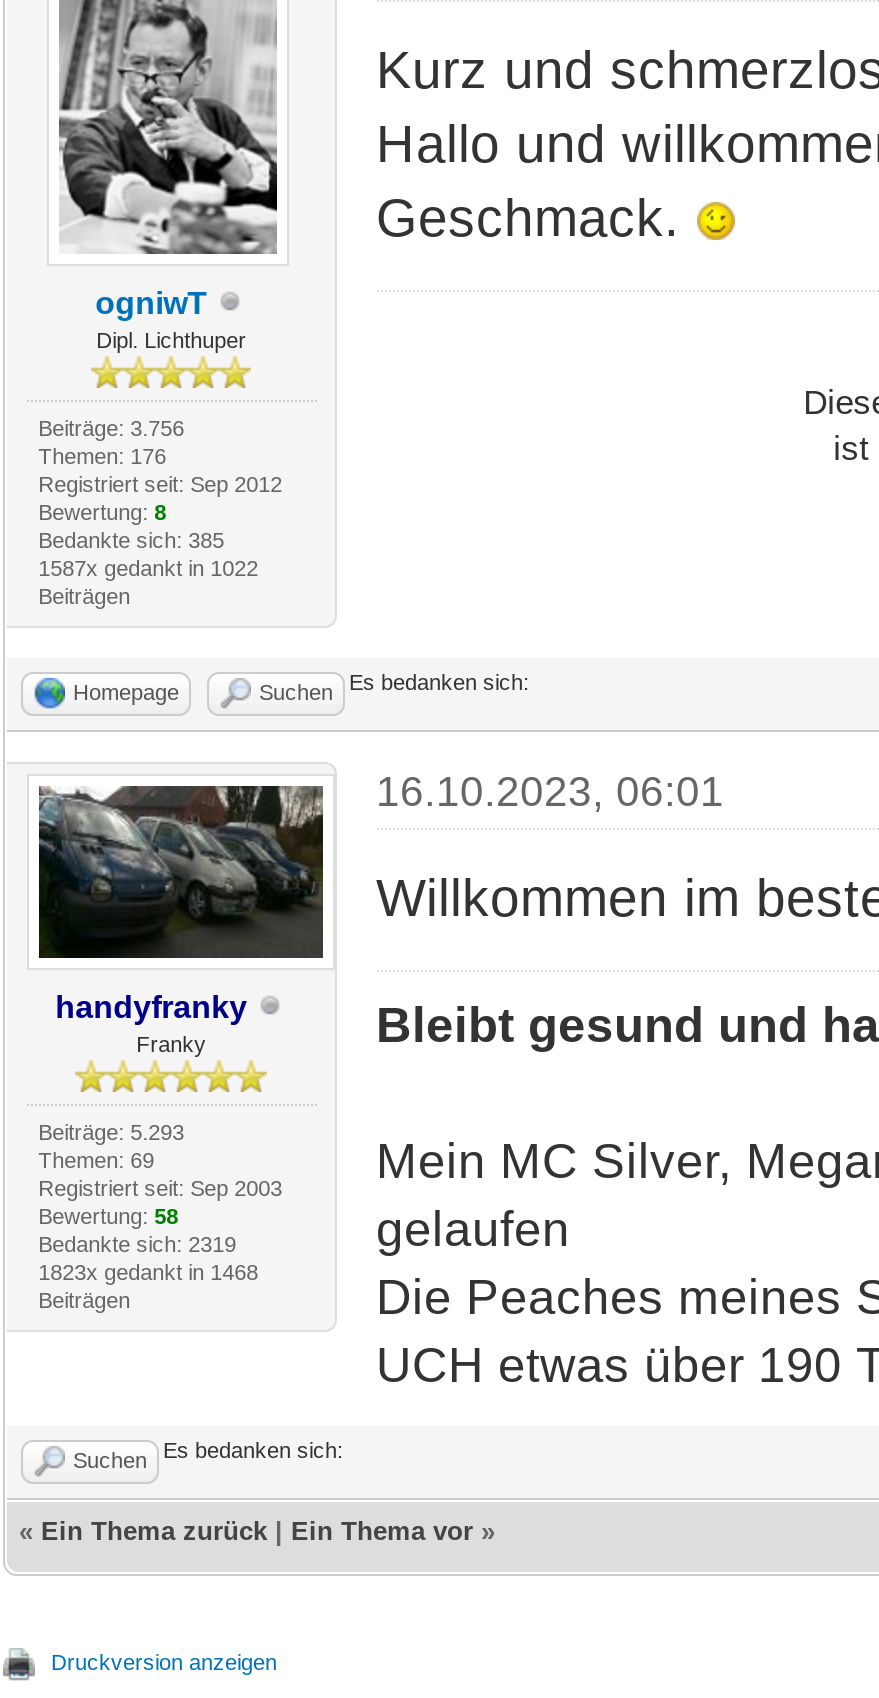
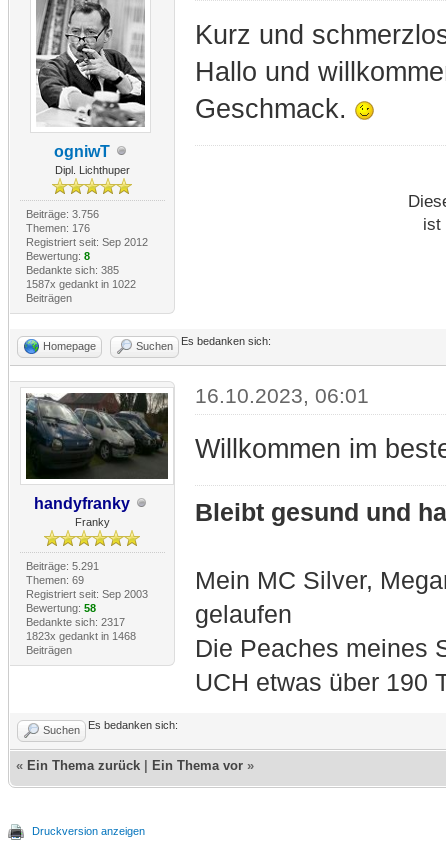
[38,1120,184,1144] Beiträge: 5.293 -> [26,560,99,572] Beiträge: 5.291
[38,1232,236,1256] Bedankte sich: 2319 -> [26,616,125,628] Bedankte sich: 2317

